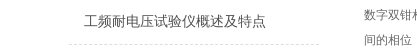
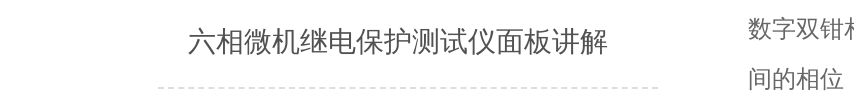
[84,14,266,29] 工频耐电压试验仪概述及特点 -> [188,27,608,57] 六相微机继电保护测试仪面板讲解

